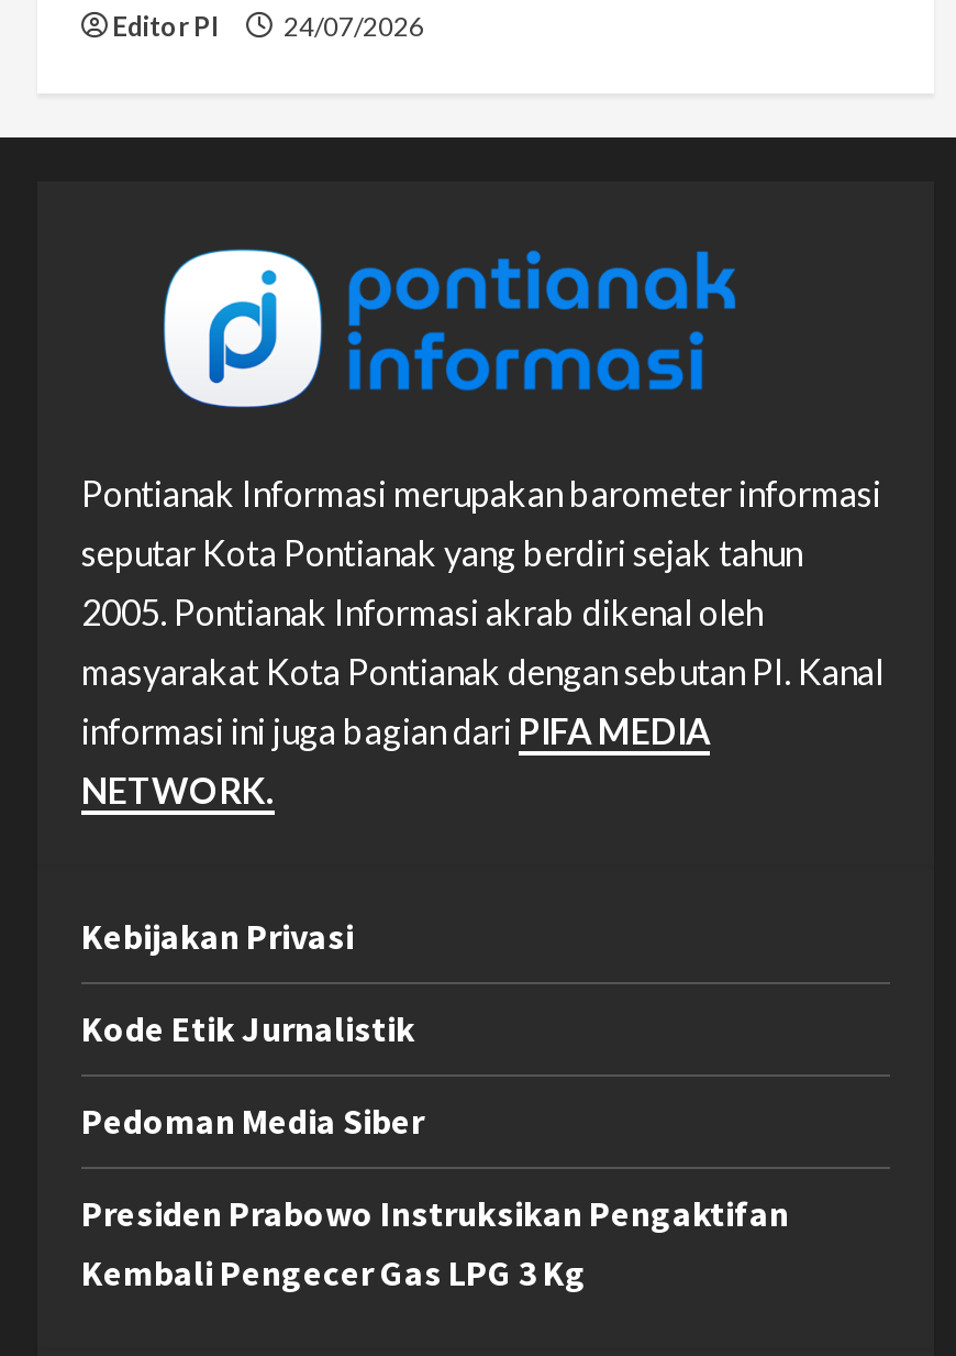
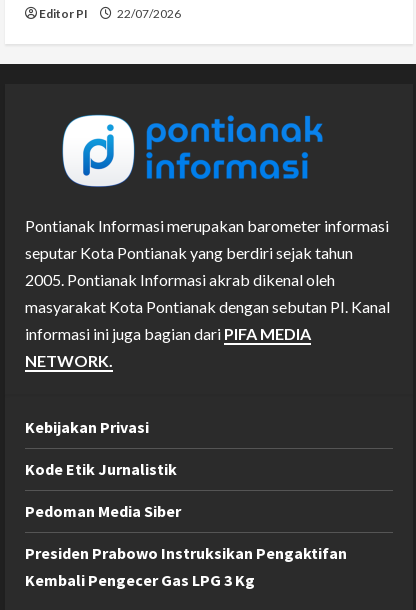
[112,10,424,43] Editor PI 24/07/2026 -> [39,6,181,21] Editor PI 22/07/2026

